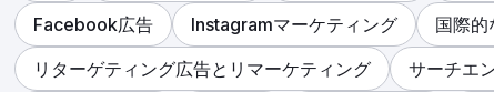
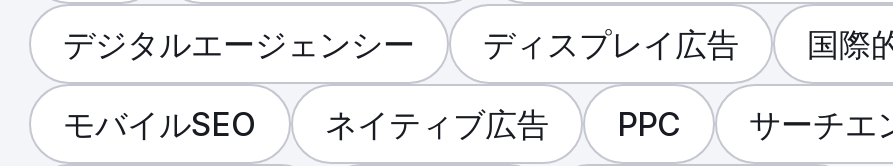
[33,13,397,35] Facebook広告 | Instagramマーケティング -> [63,24,739,64] デジタルエージェンシー | ディスプレイ広告
[33,58,371,80] リターゲティング広告とリマーケティング -> [63,104,681,144] モバイルSEO | ネイティブ広告 | PPC

